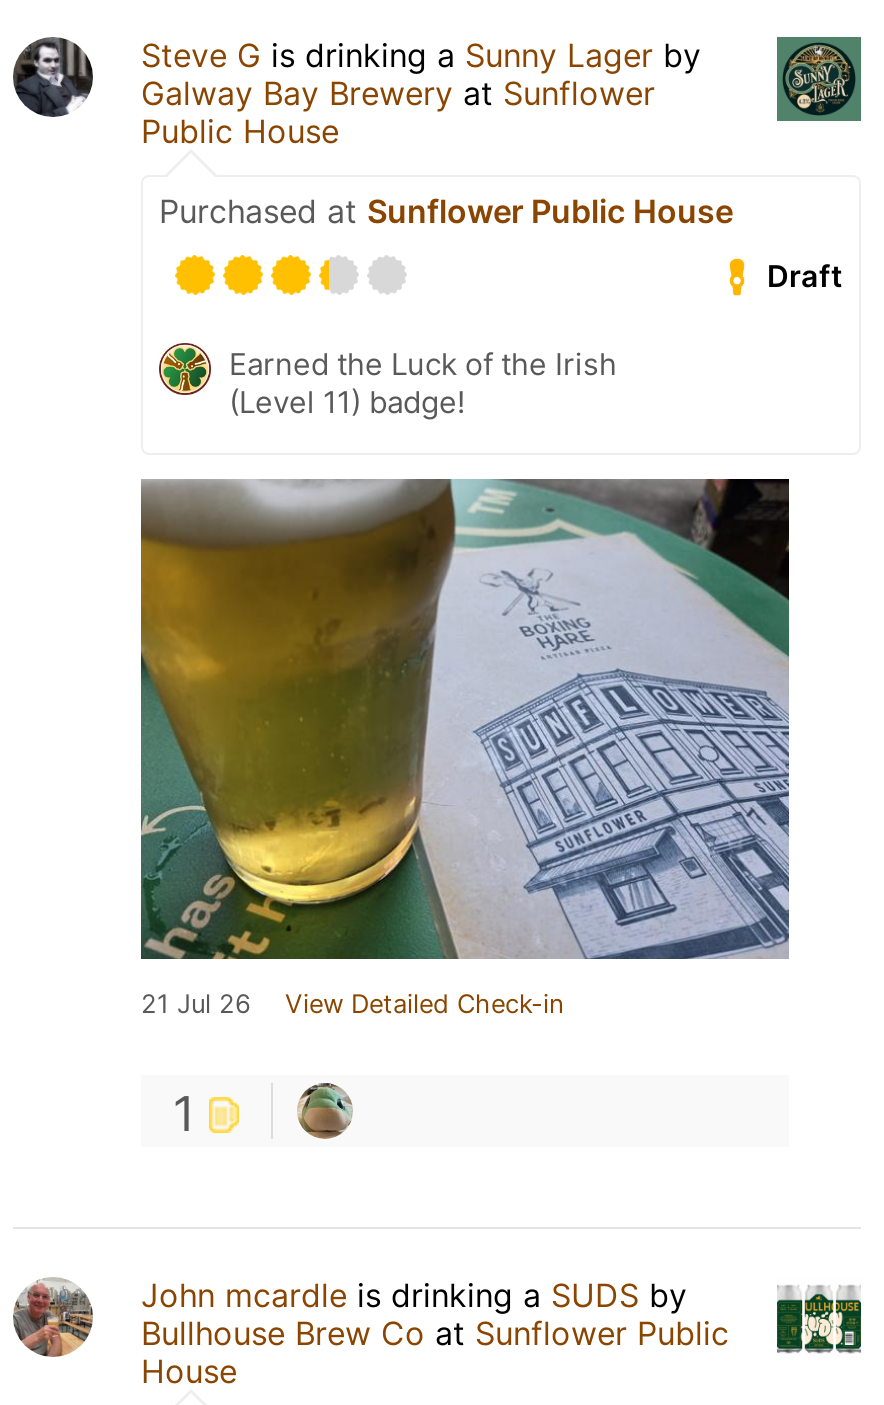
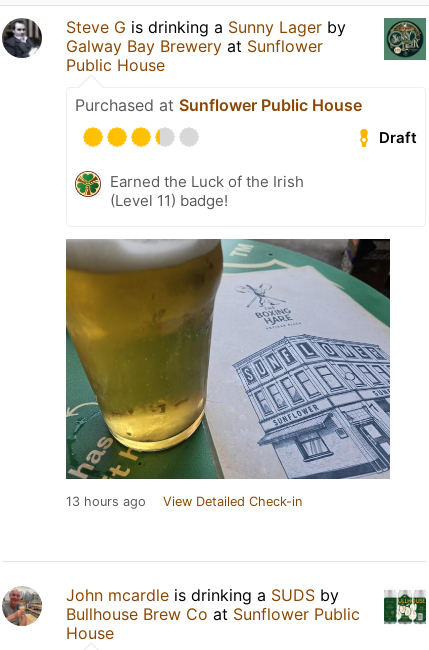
[141,989,563,1019] 21 Jul 26 View Detailed Check-in -> [66,494,302,509] 13 hours ago View Detailed Check-in
[173,1085,195,1143] 1 -> none

